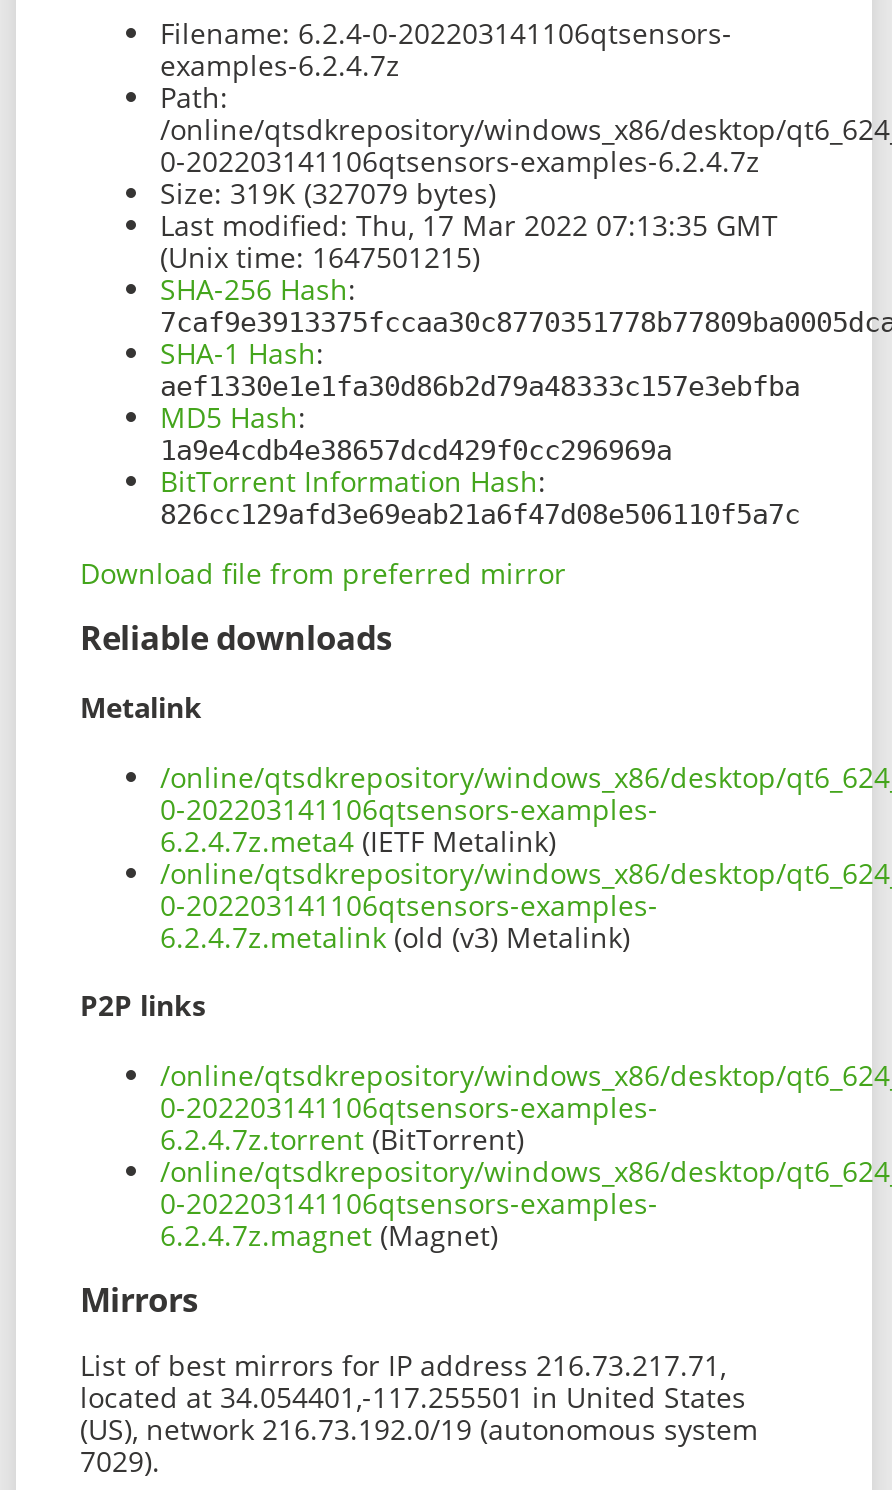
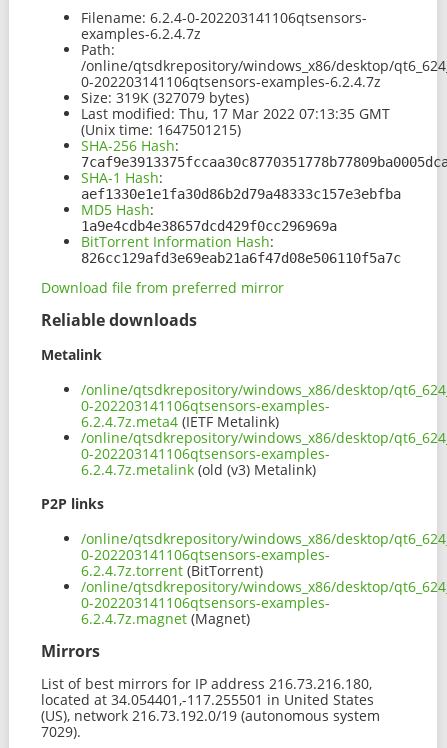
[80,1345,726,1383] List of best mirrors for IP address 216.73.217.71, -> [41,674,372,693] List of best mirrors for IP address 216.73.216.180,

